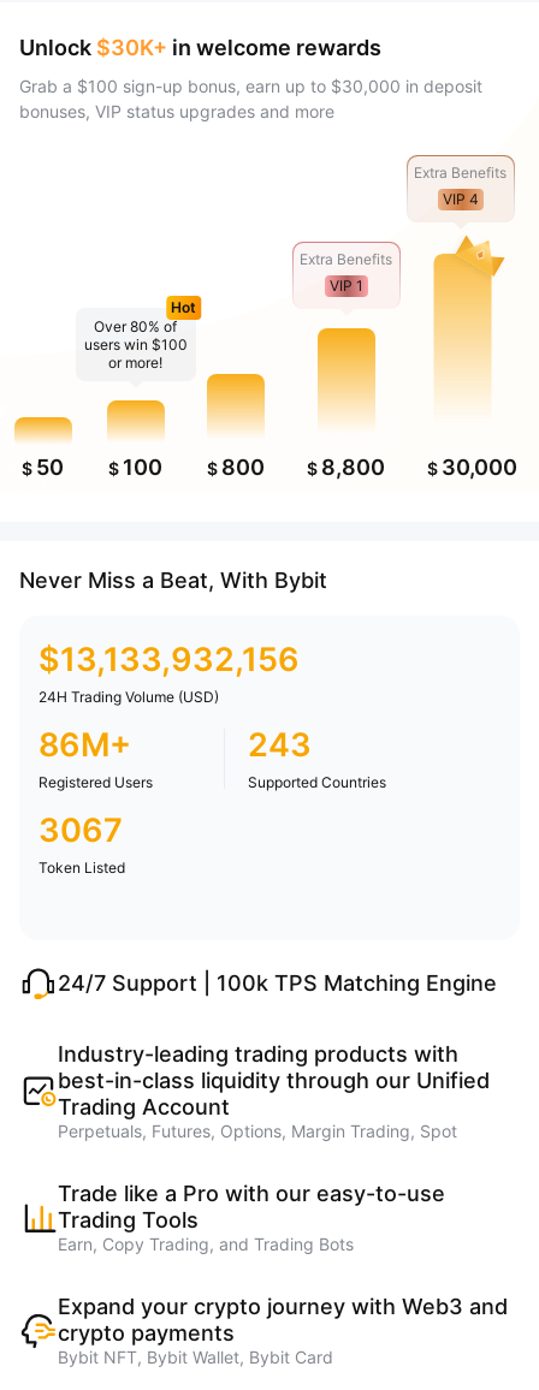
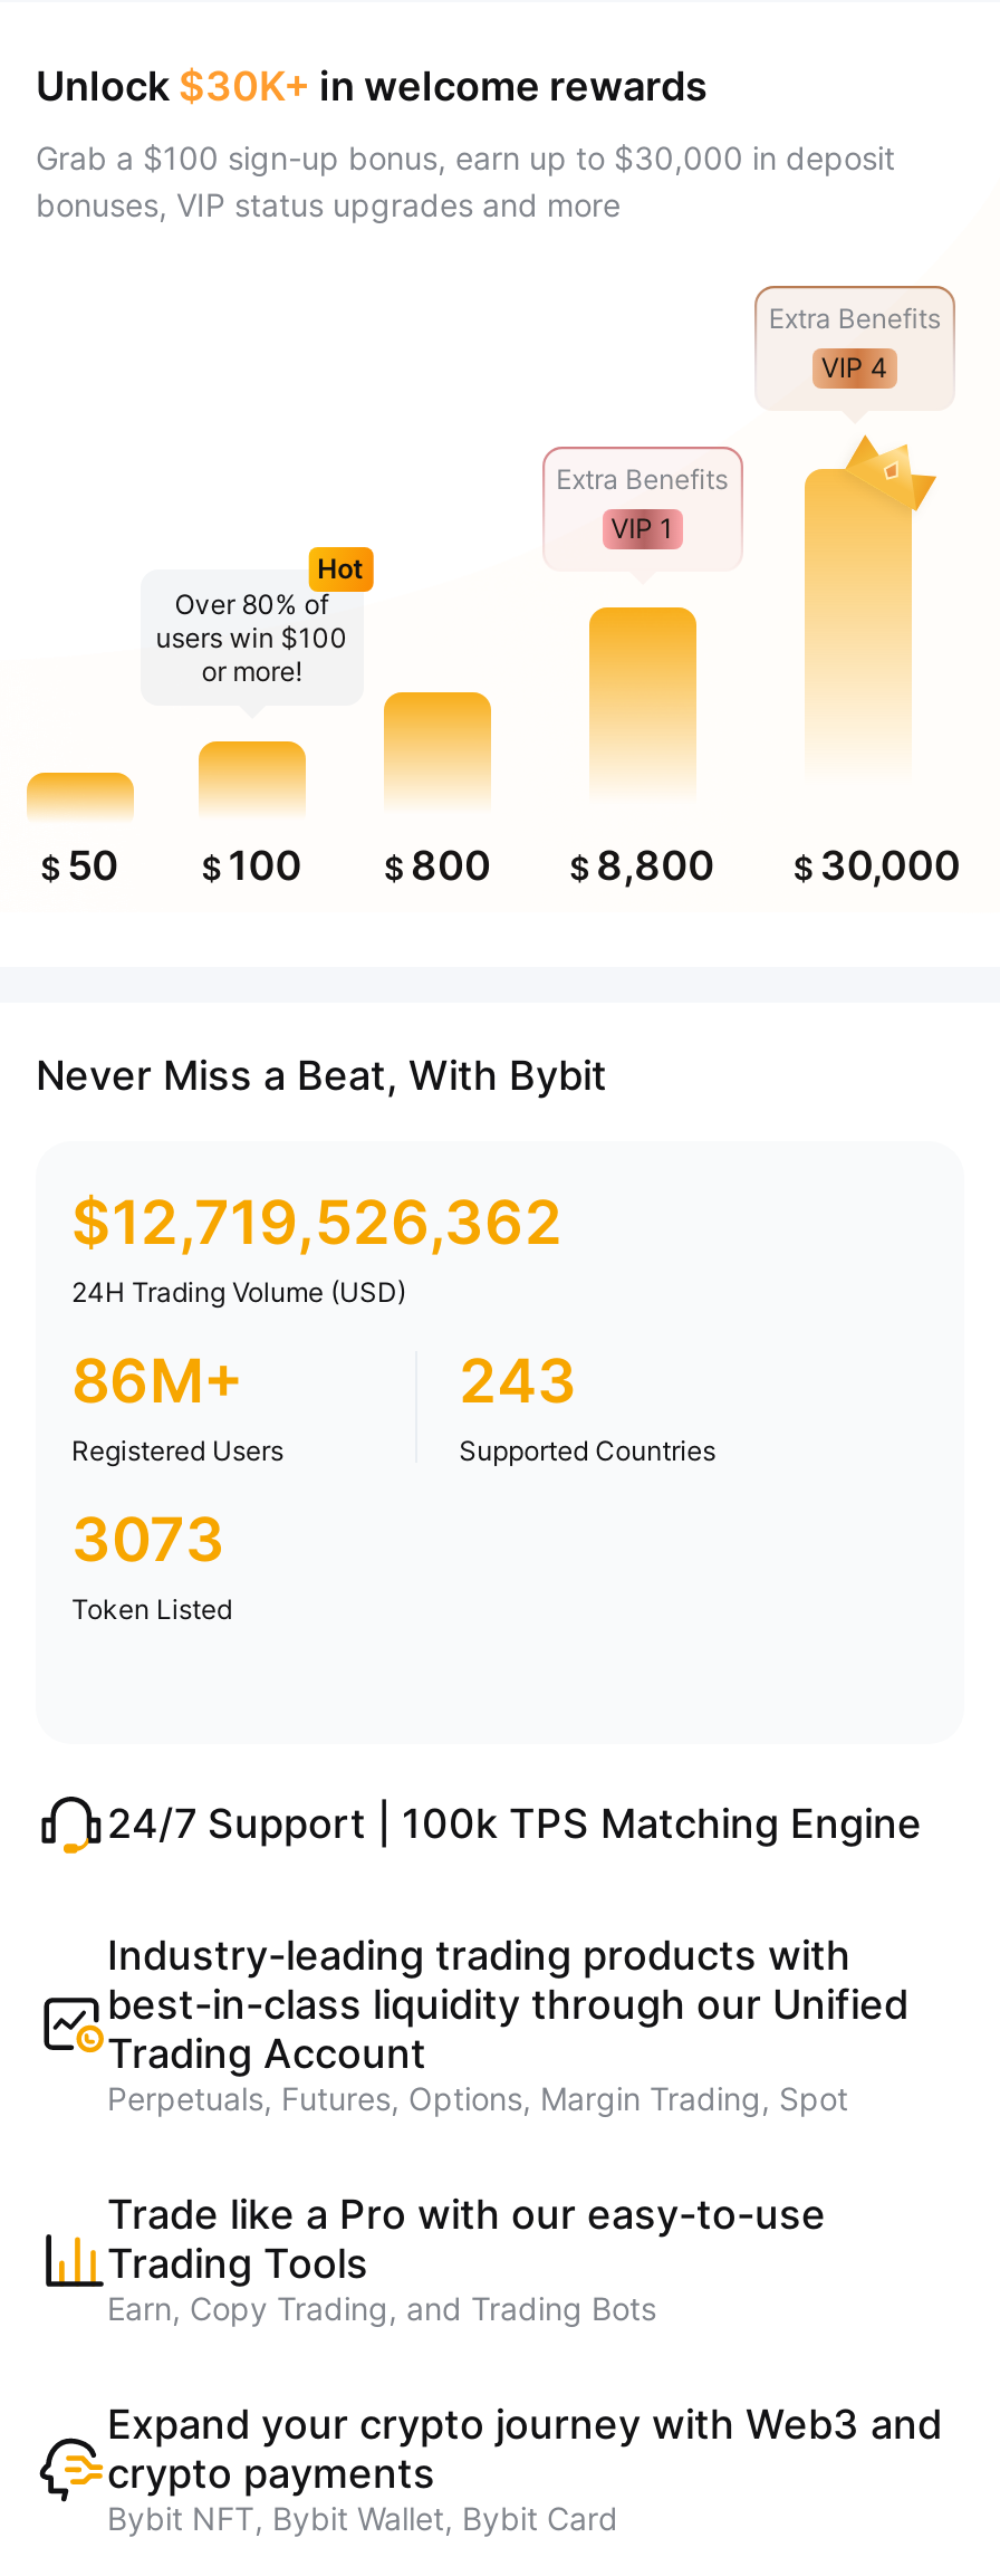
[38,640,300,679] $13,133,932,156 -> [71,1186,562,1260] $12,719,526,362
[38,810,123,850] 3067 -> [71,1503,225,1577] 3073

